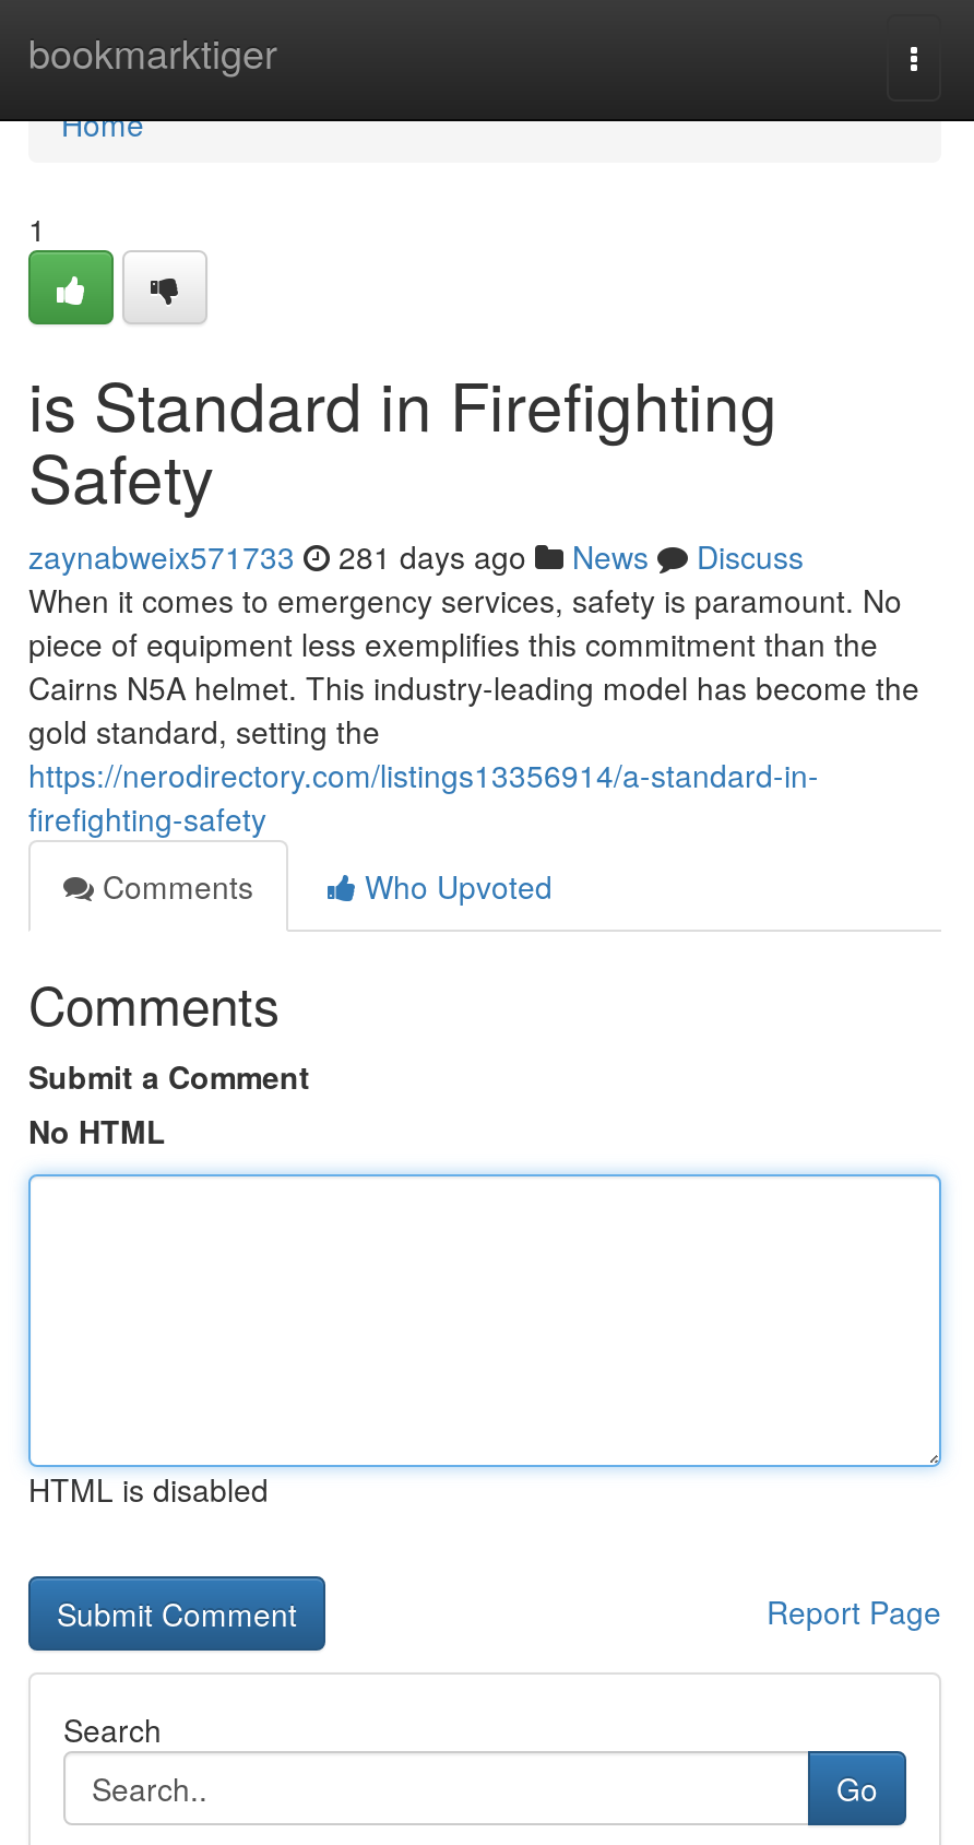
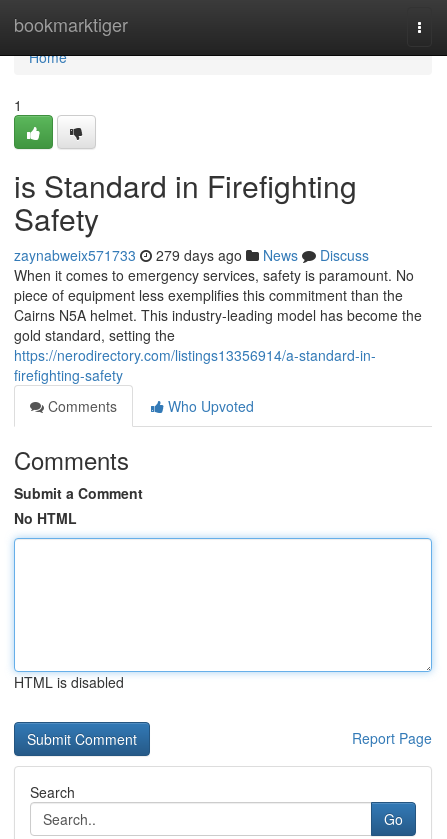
[28,534,804,578] zaynabweix571733 281 days ago News Discuss -> [14,245,369,265] zaynabweix571733 279 days ago News Discuss

